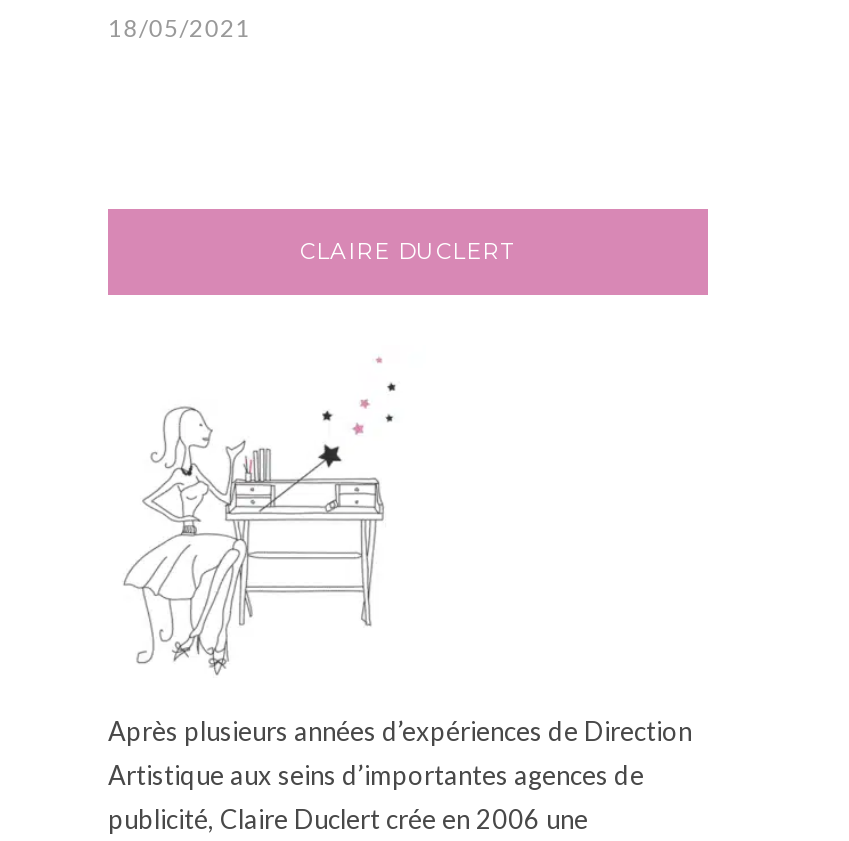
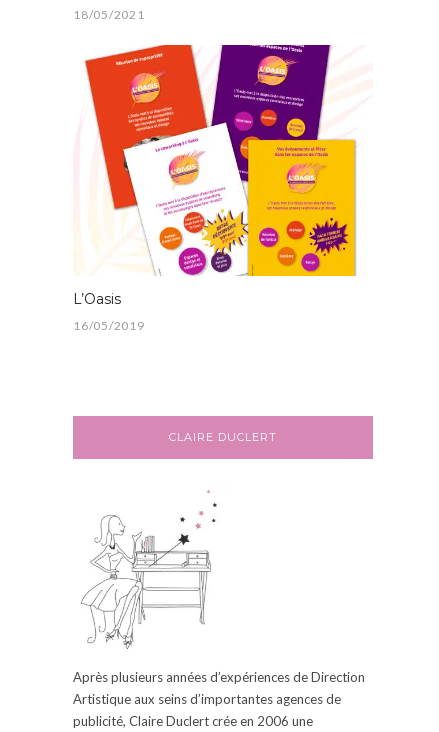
none -> [73,44,357,333] [image] | L’Oasis | 16/05/2019

